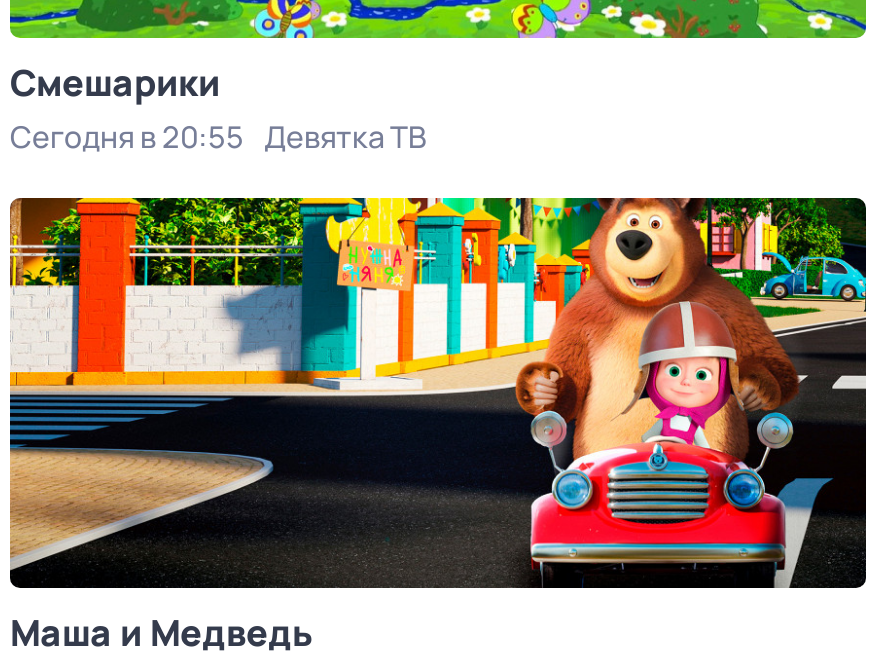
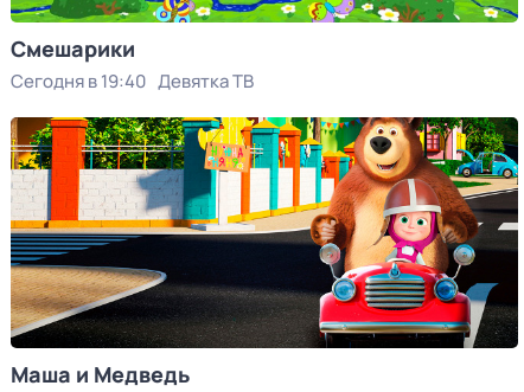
[10,116,426,158] Сегодня в 20:55 Девятка ТВ -> [11,69,254,94] Сегодня в 19:40 Девятка ТВ

